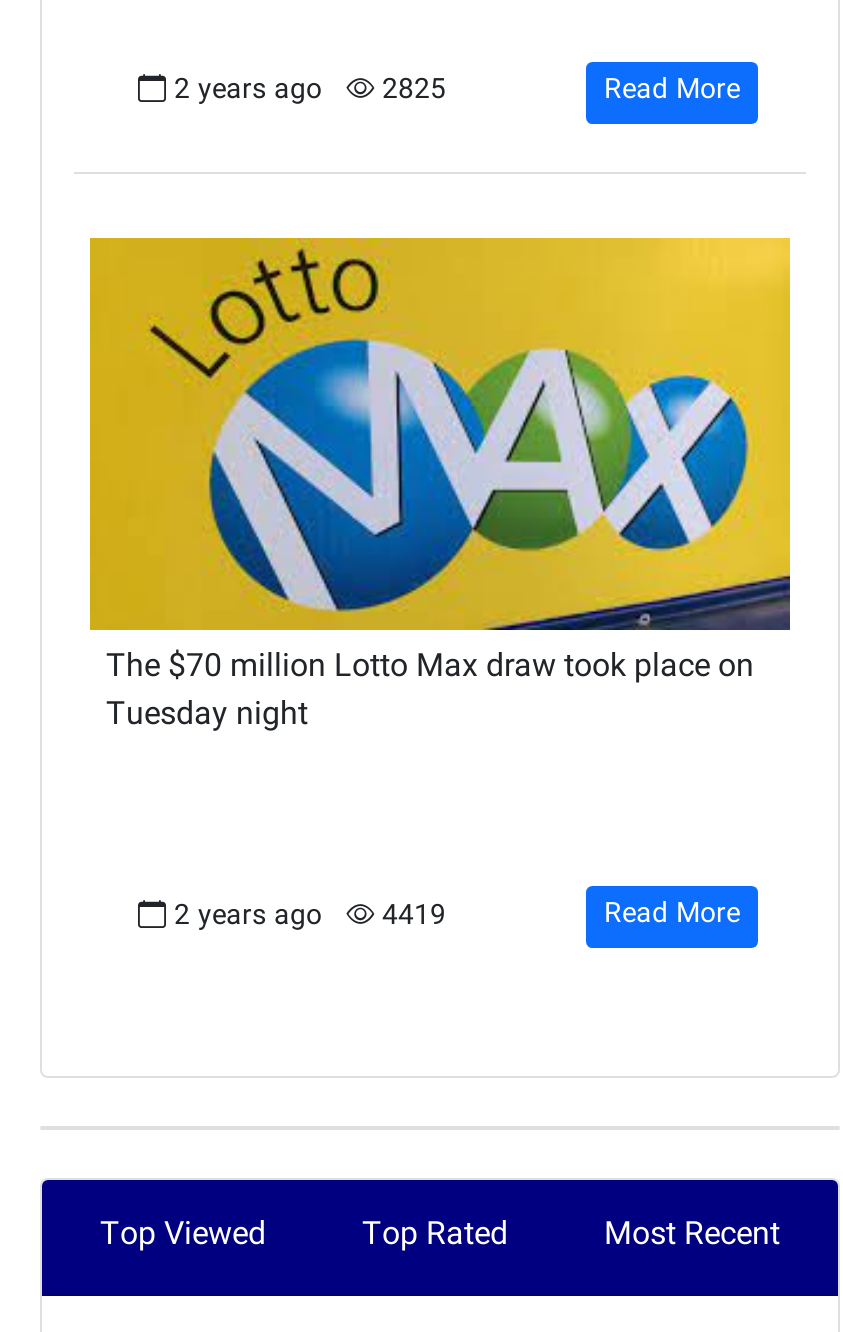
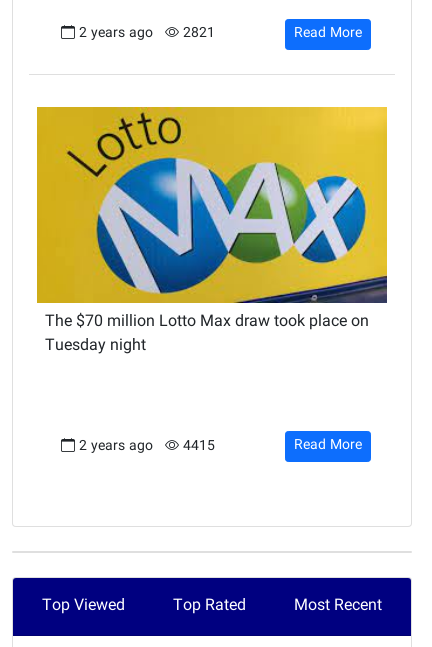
[166,70,446,114] 2 years ago 2825 -> [75,23,215,45] 2 years ago 2821
[166,896,446,940] 2 years ago 4419 -> [75,436,215,458] 2 years ago 4415

